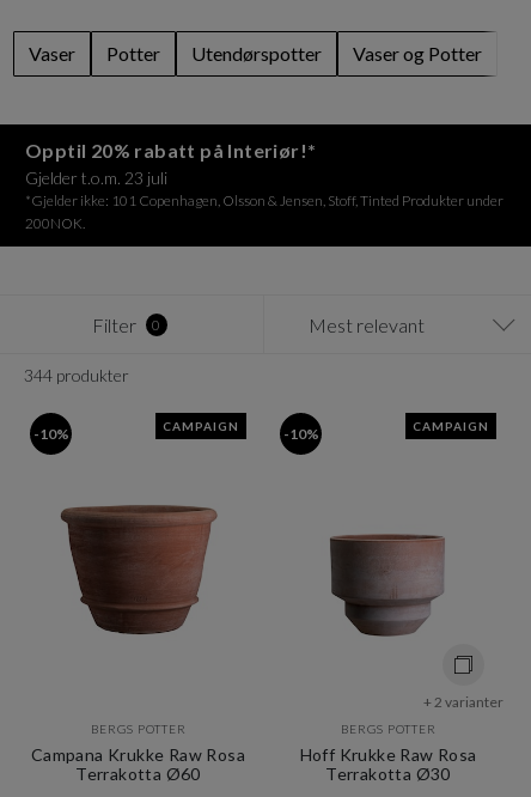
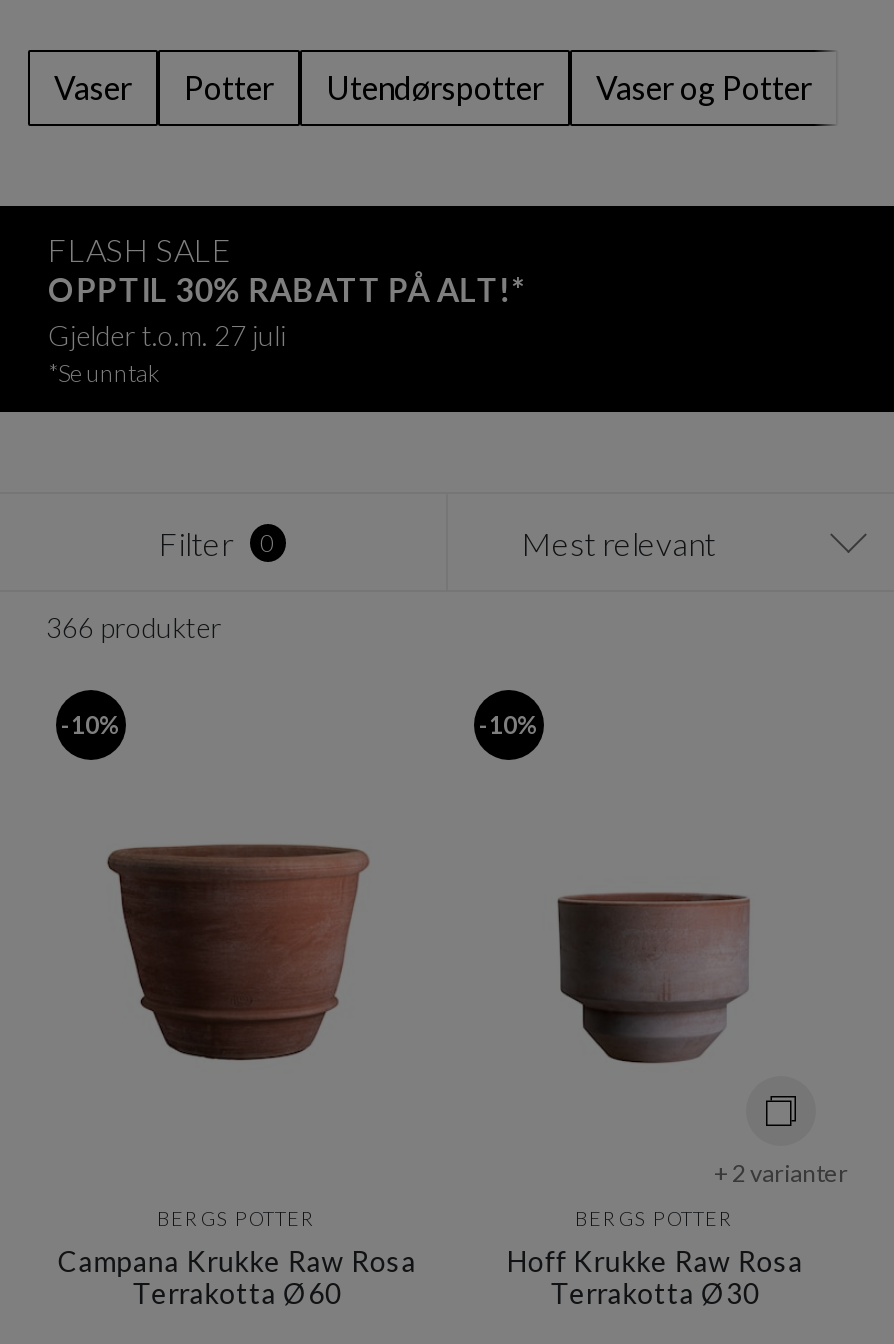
[25,139,503,232] Opptil 20% rabatt på Interiør!* | Gjelder t.o.m. 23 juli | *Gjelder ikke: 101 Copenhagen, Olsson & Jensen, Stoff, Tinted Produkter under | 200NOK. -> [48,230,527,388] FLASH SALE | OPPTIL 30% RABATT PÅ ALT!* | Gjelder t.o.m. 27 juli | *Se unntak
[24,365,129,385] 344 produkter -> [46,610,222,644] 366 produkter
[163,418,239,433] CAMPAIGN -> none
[413,418,489,433] CAMPAIGN -> none

